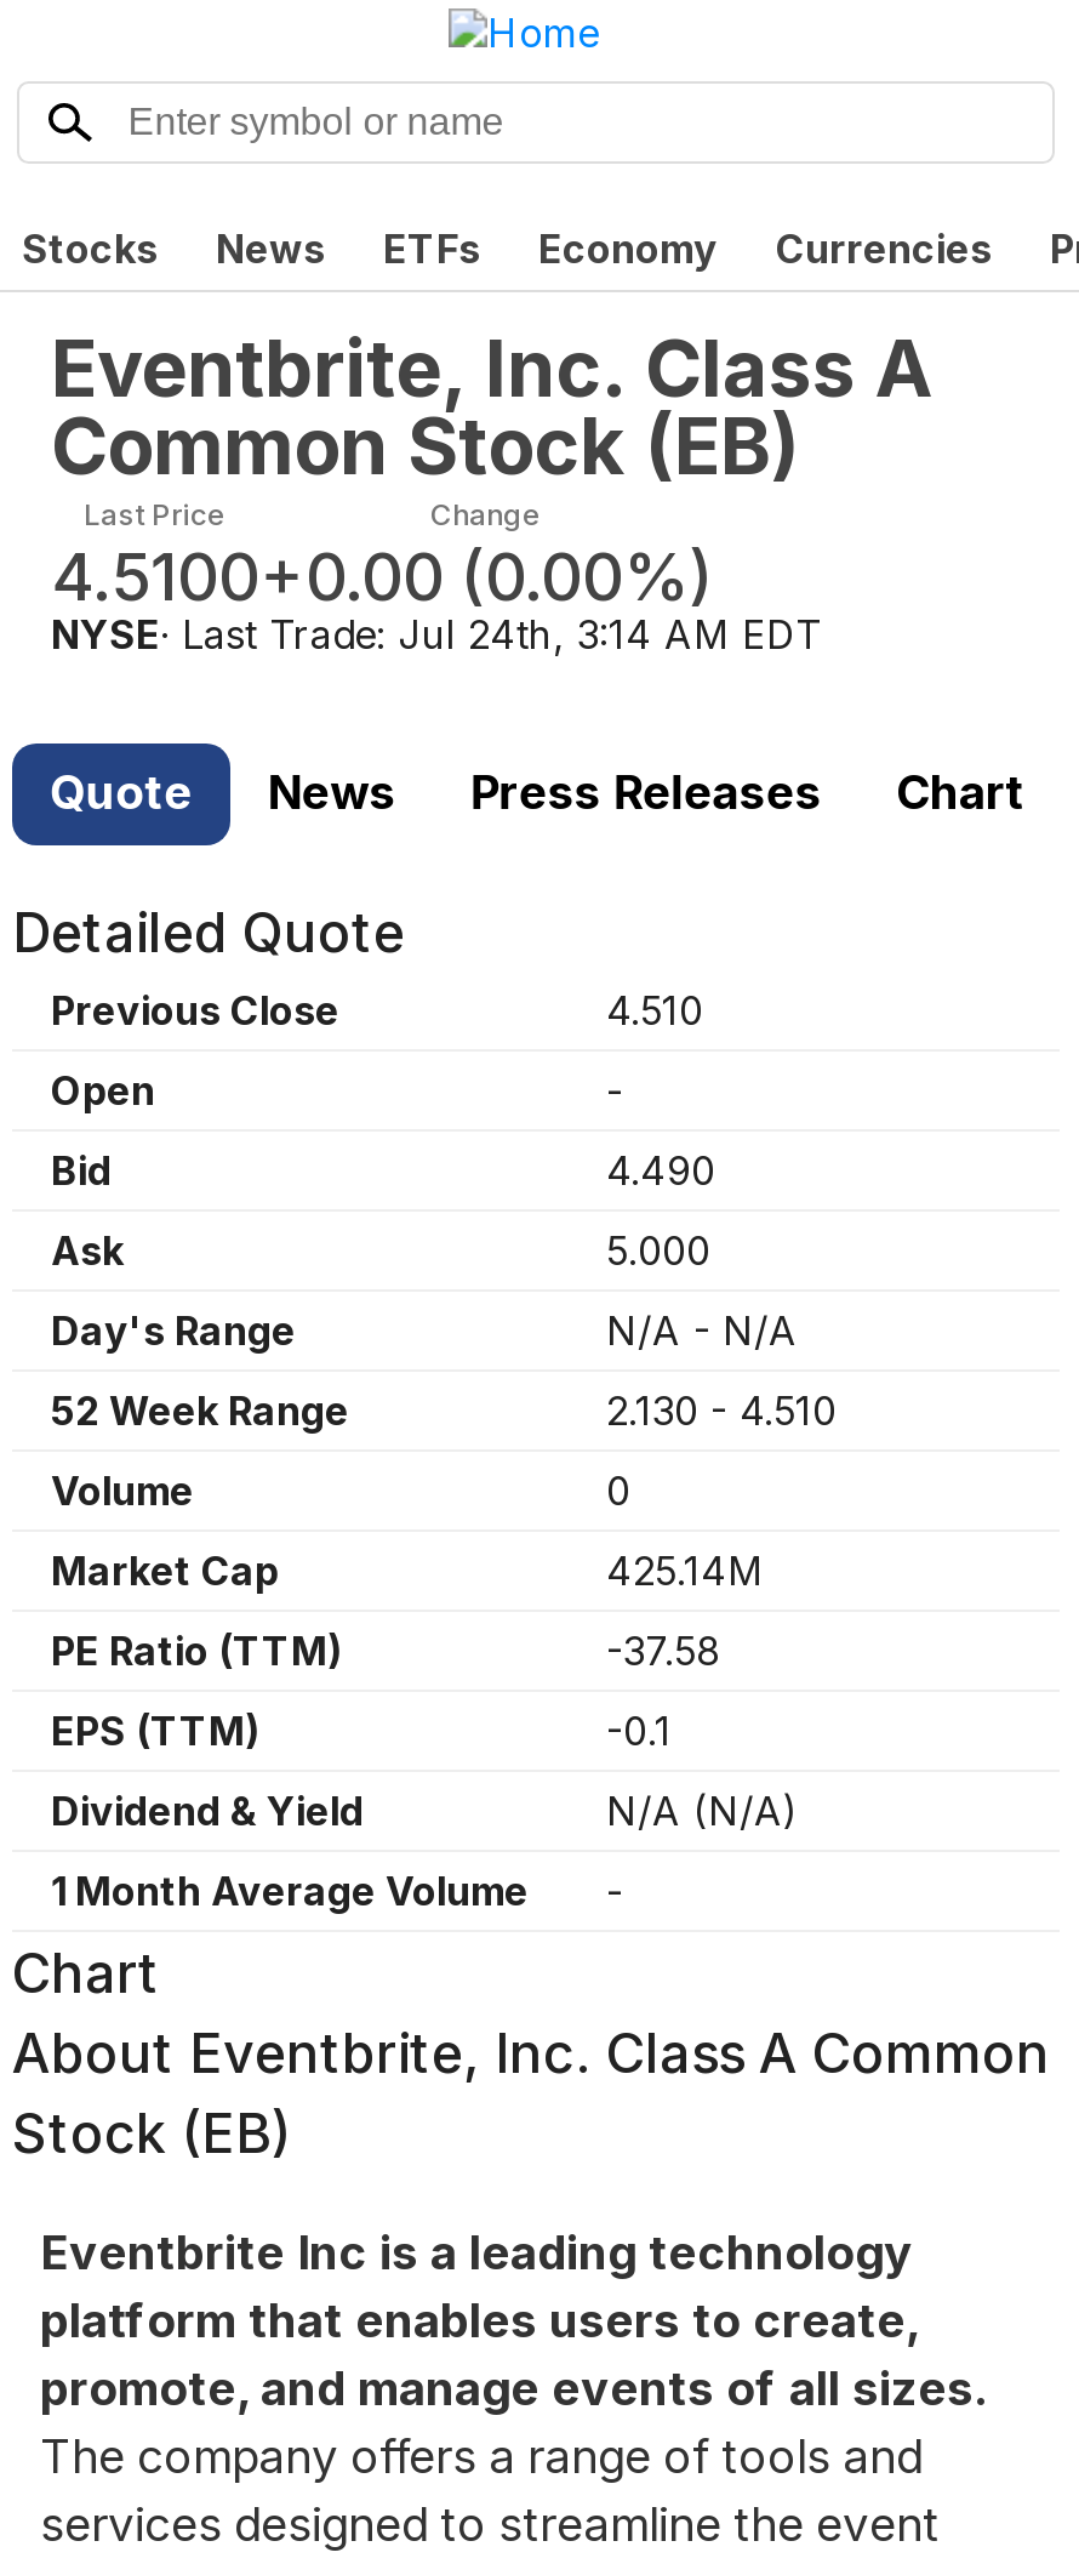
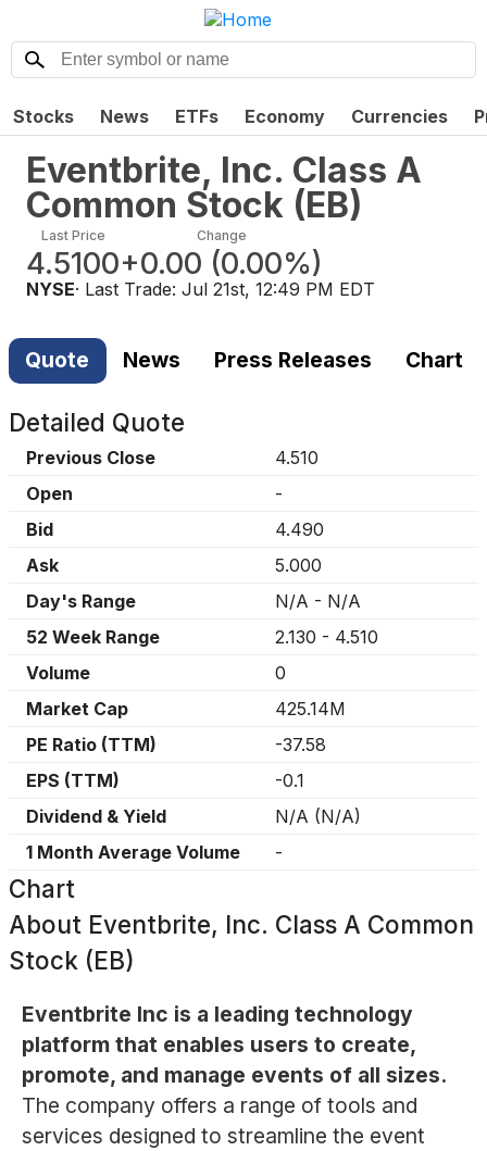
[51,609,822,658] NYSE · Last Trade: Jul 24th, 3:14 AM EDT -> [26,278,375,300] NYSE · Last Trade: Jul 21st, 12:49 PM EDT

